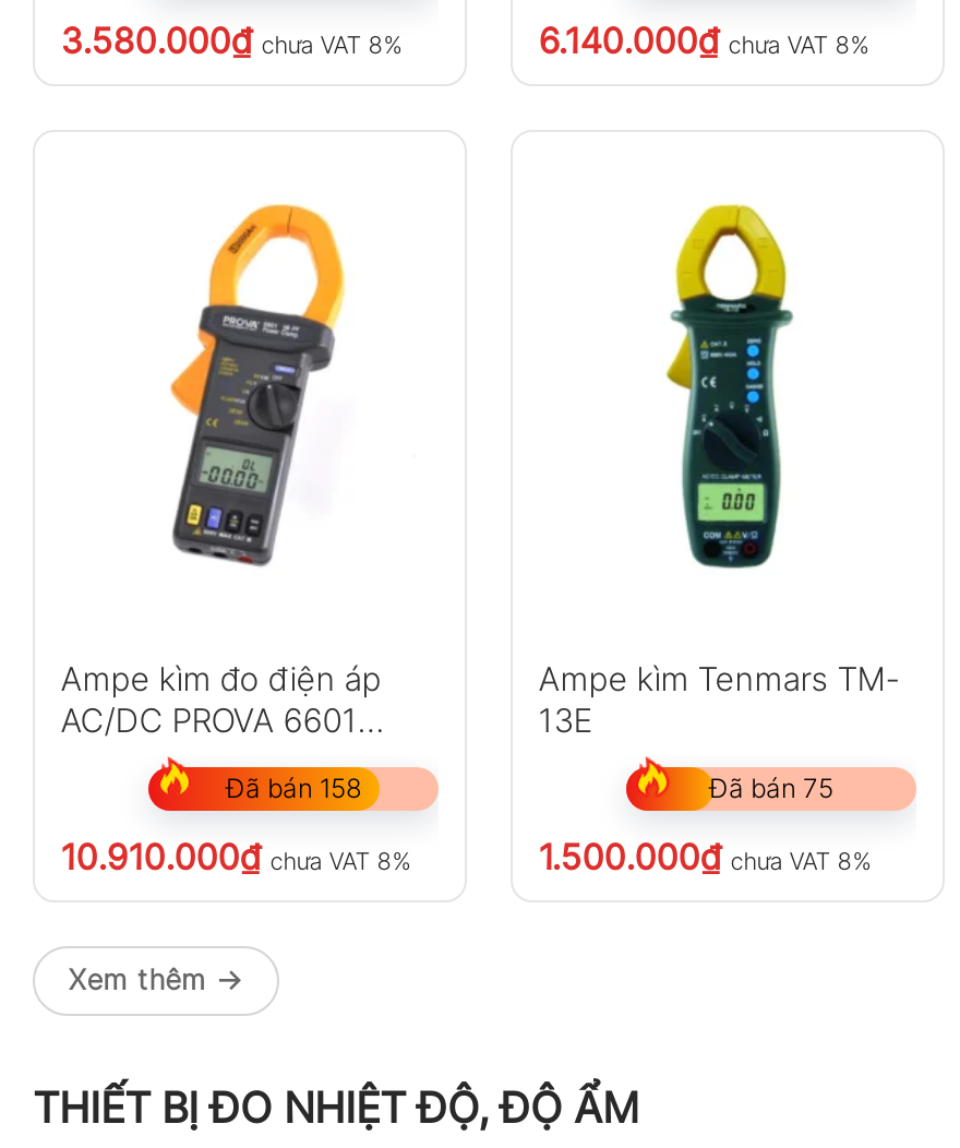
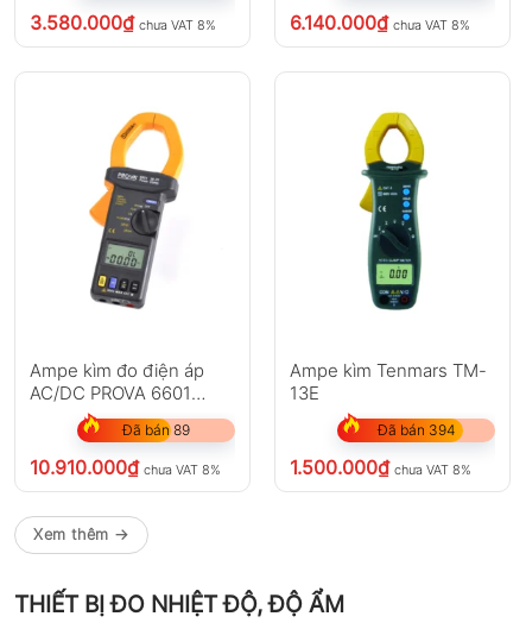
[226,772,361,805] Đã bán 158 -> [122,421,190,439] Đã bán 89
[709,772,833,805] Đã bán 75 -> [377,421,455,439] Đã bán 394

